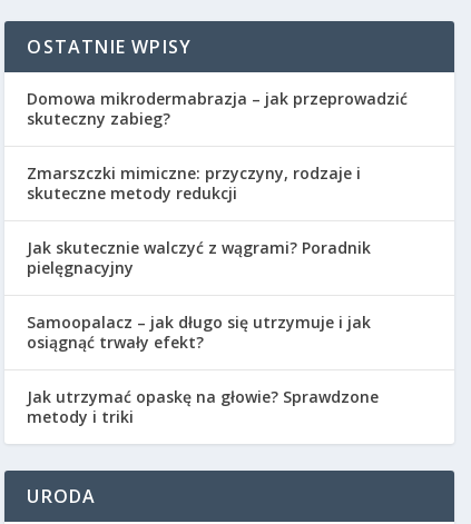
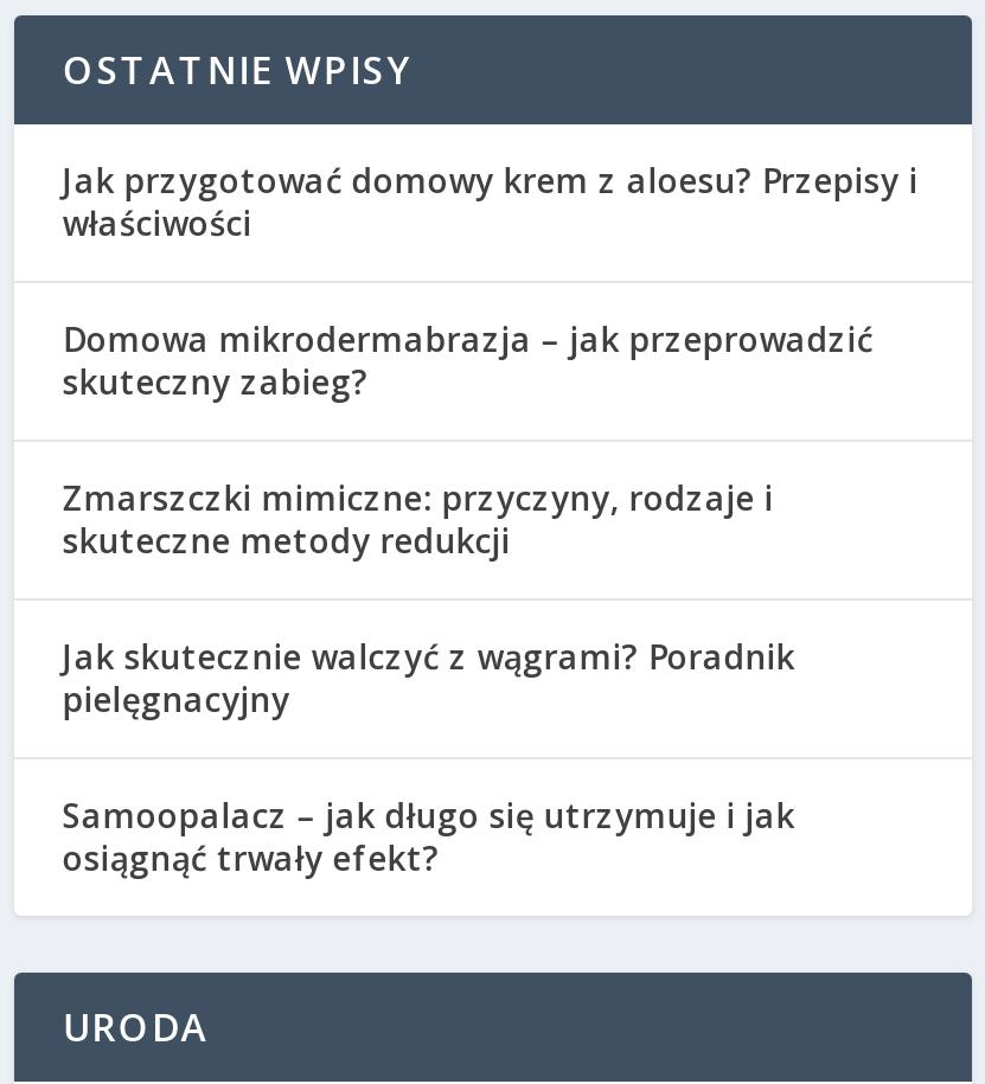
none -> [63,158,918,245] Jak przygotować domowy krem z aloesu? Przepisy i | właściwości
moved [27,88,408,353] -> [63,316,873,880]: Domowa mikrodermabrazja – jak przeprowadzić | skuteczny zabieg? | Zmarszczki mimiczne: przyczyny, rodzaje i | skuteczne metody redukcji | Jak skutecznie walczyć z wągrami? Poradnik | pielęgnacyjny | Samoopalacz – jak długo się utrzymuje i jak | osiągnąć trwały efekt?
[27,386,379,427] Jak utrzymać opaskę na głowie? Sprawdzone | metody i triki -> none

